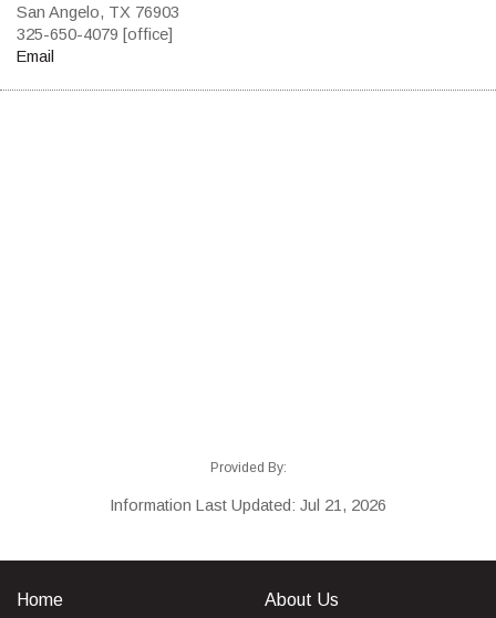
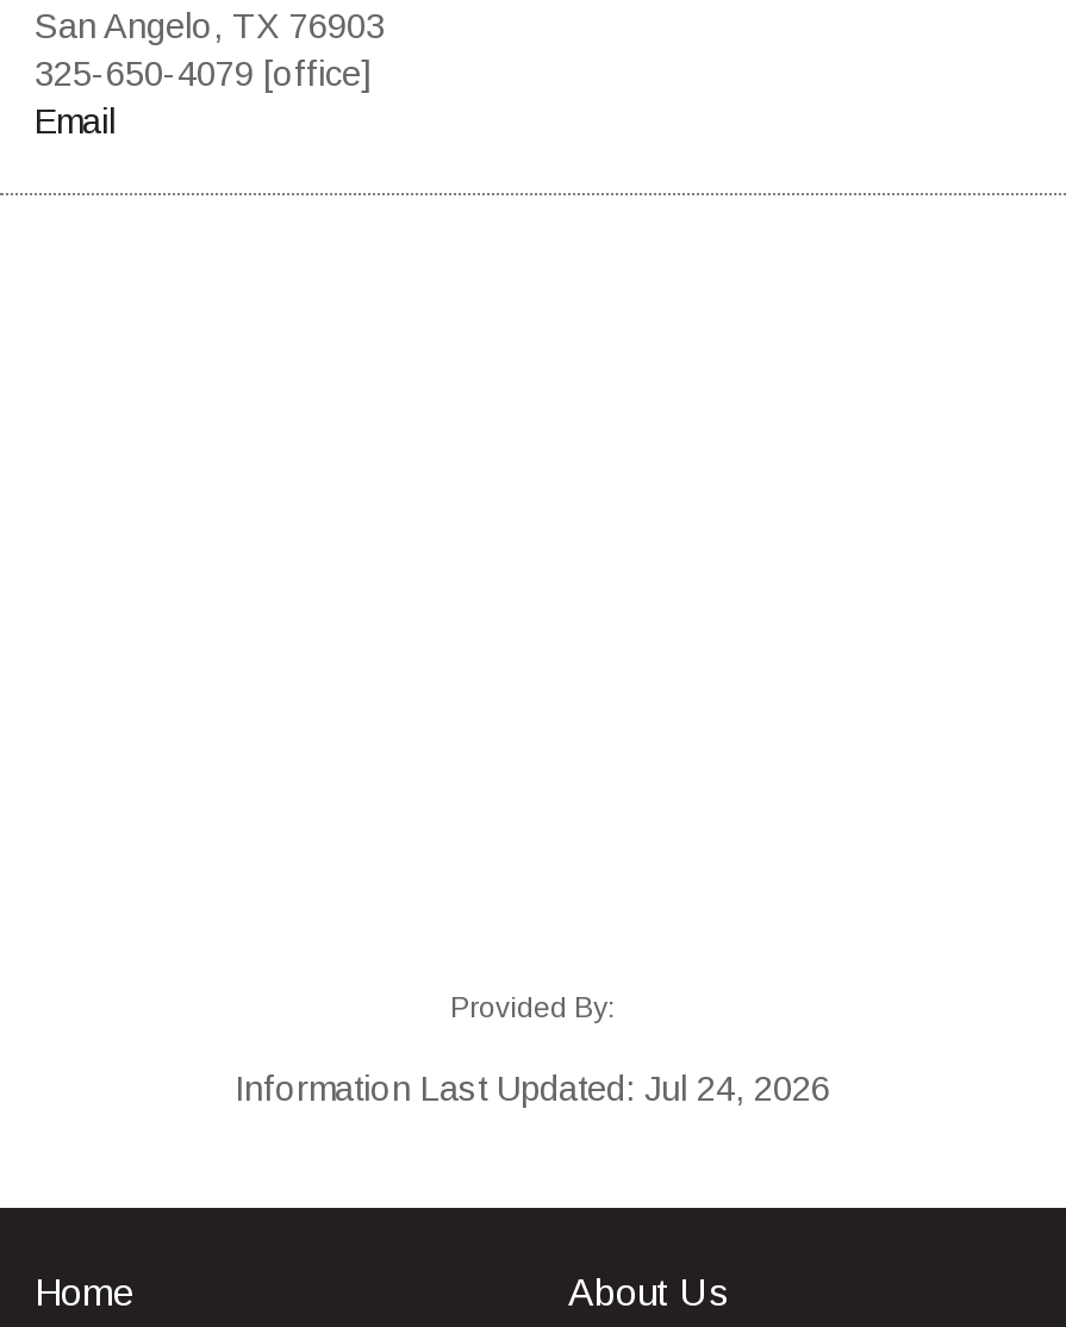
[110,496,386,514] Information Last Updated: Jul 21, 2026 -> [235,1069,830,1107] Information Last Updated: Jul 24, 2026

